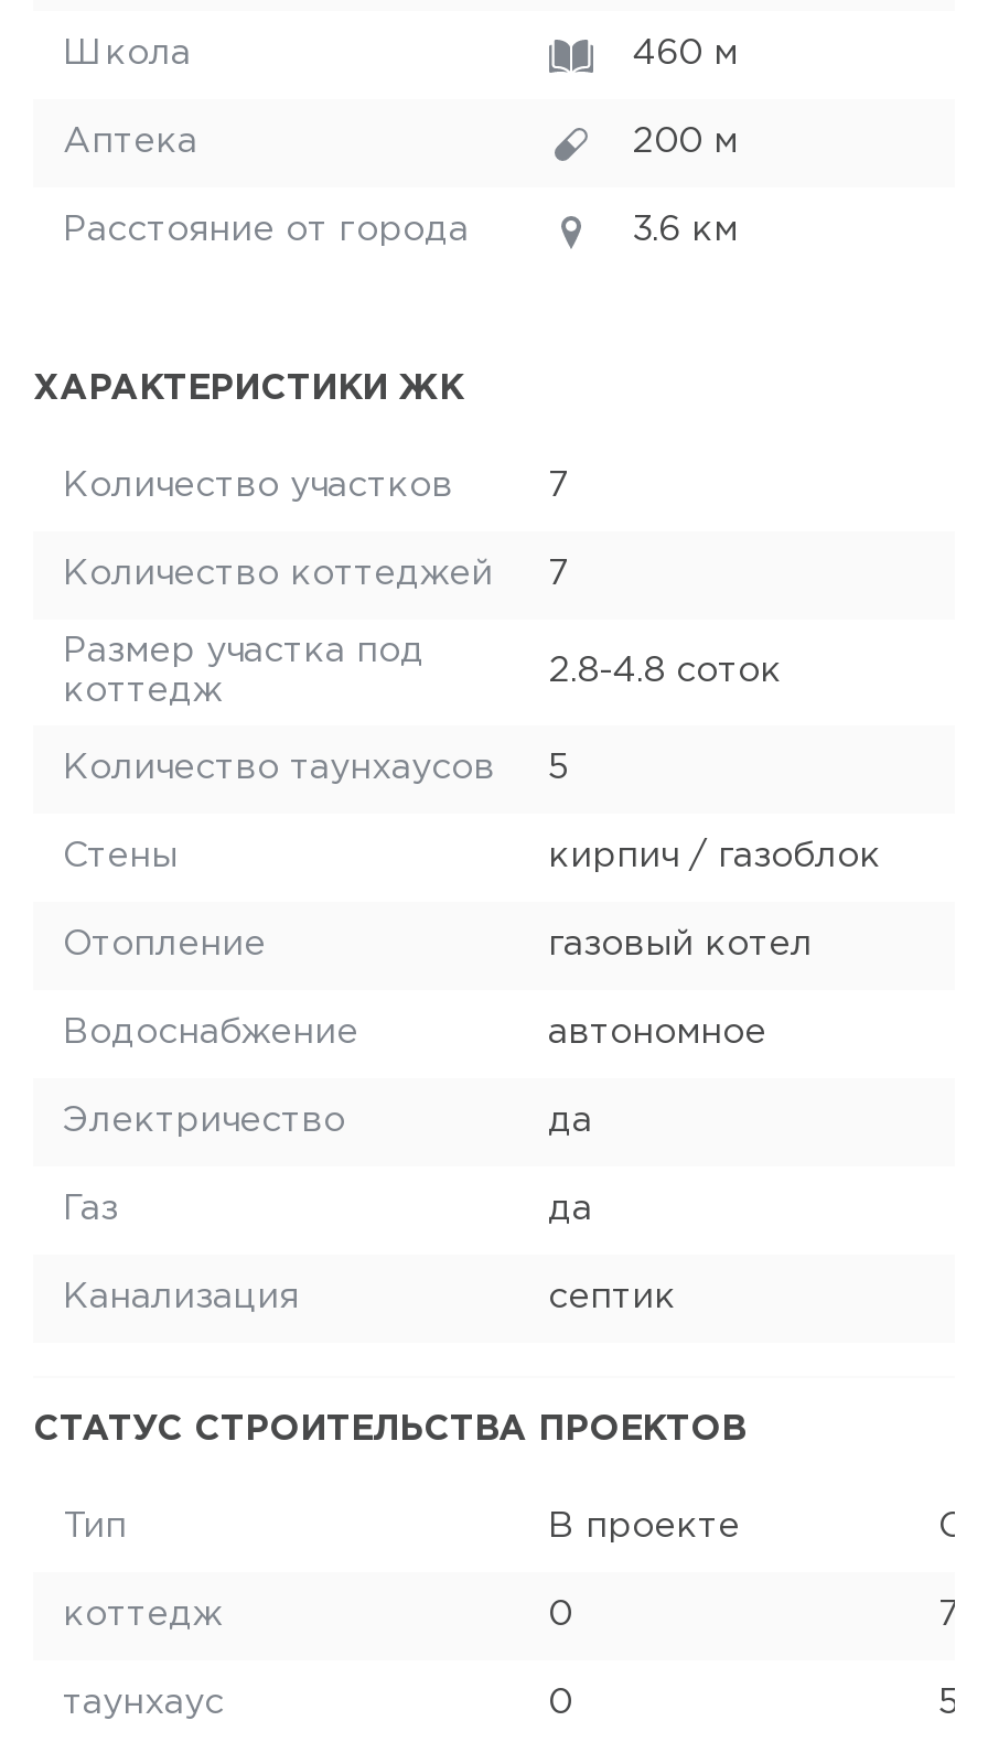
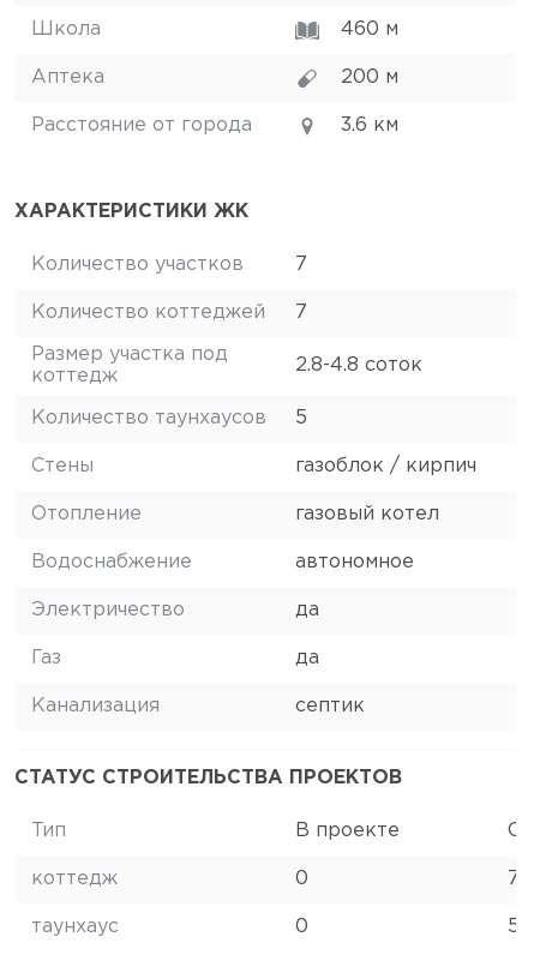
[548,841,881,874] кирпич / газоблок -> [295,458,476,476] газоблок / кирпич

